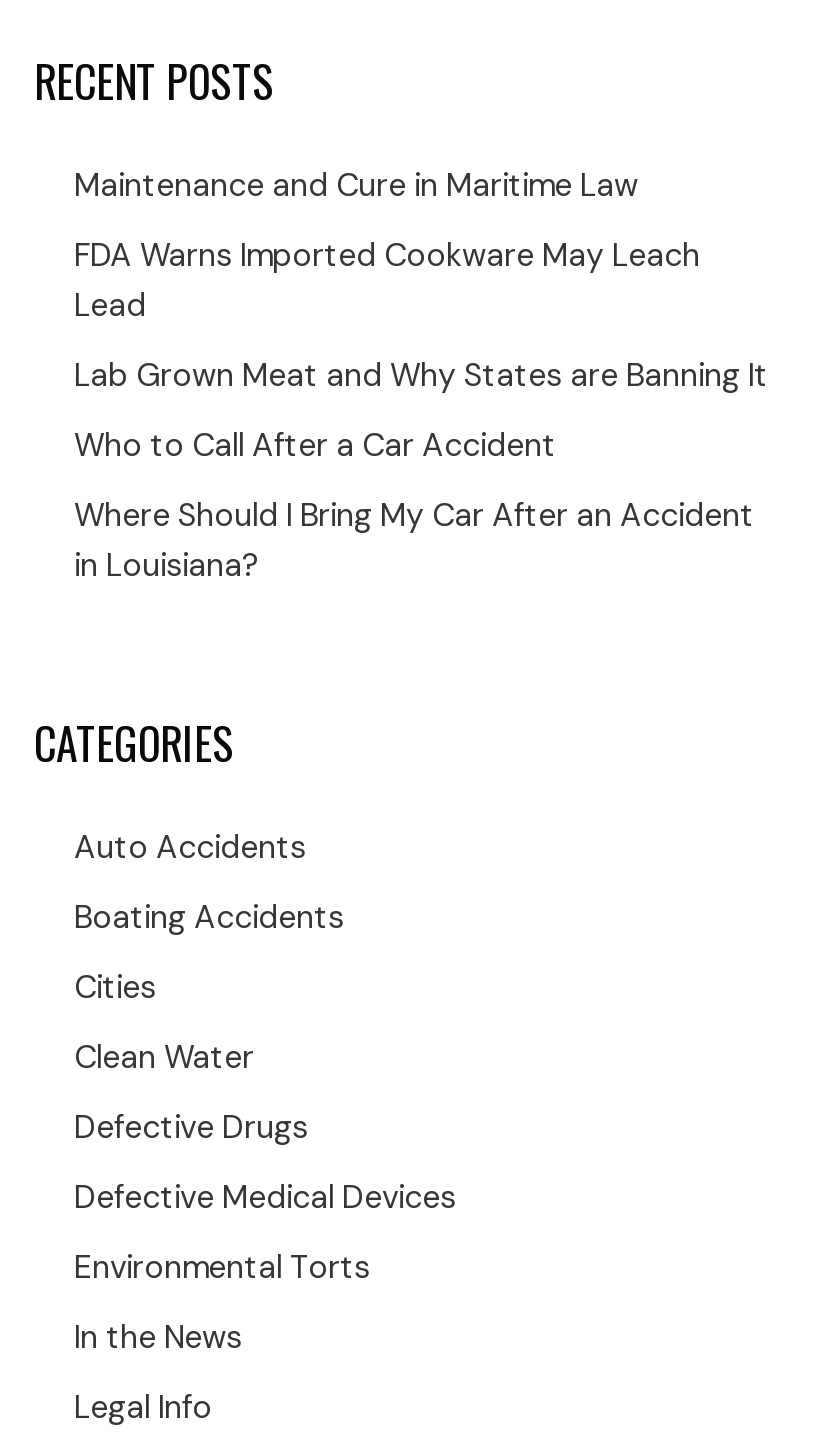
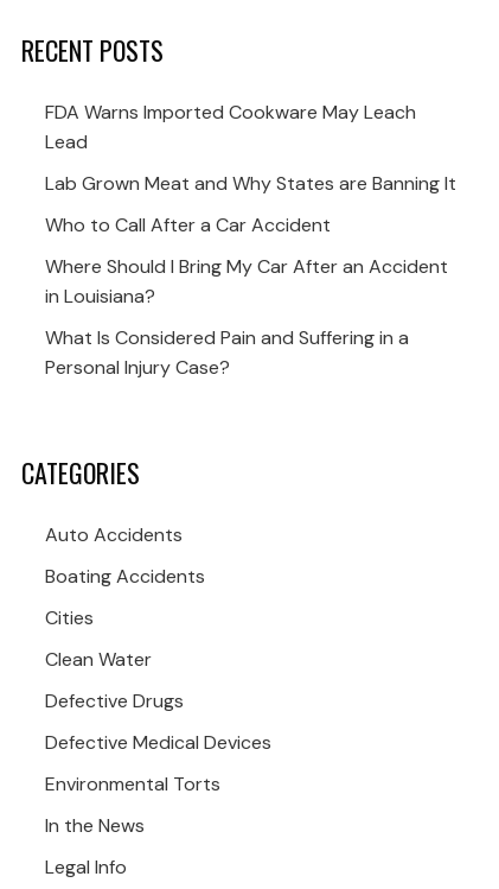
[74,164,638,206] Maintenance and Cure in Maritime Law -> none
moved [74,234,768,586] -> [45,100,456,309]: FDA Warns Imported Cookware May Leach | Lead | Lab Grown Meat and Why States are Banning It | Who to Call After a Car Accident | Where Should I Bring My Car After an Accident | in Louisiana?
none -> [45,325,409,380] What Is Considered Pain and Suffering in a | Personal Injury Case?

